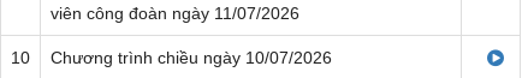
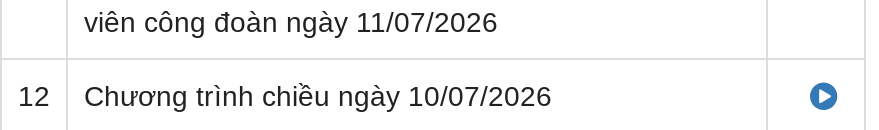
[11,48,332,67] 10 Chương trình chiều ngày 10/07/2026 -> [18,80,552,112] 12 Chương trình chiều ngày 10/07/2026

